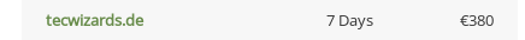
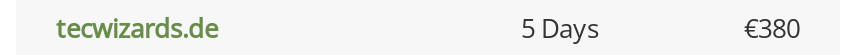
[326,9,373,30] 7 Days -> [521,9,599,45] 5 Days

